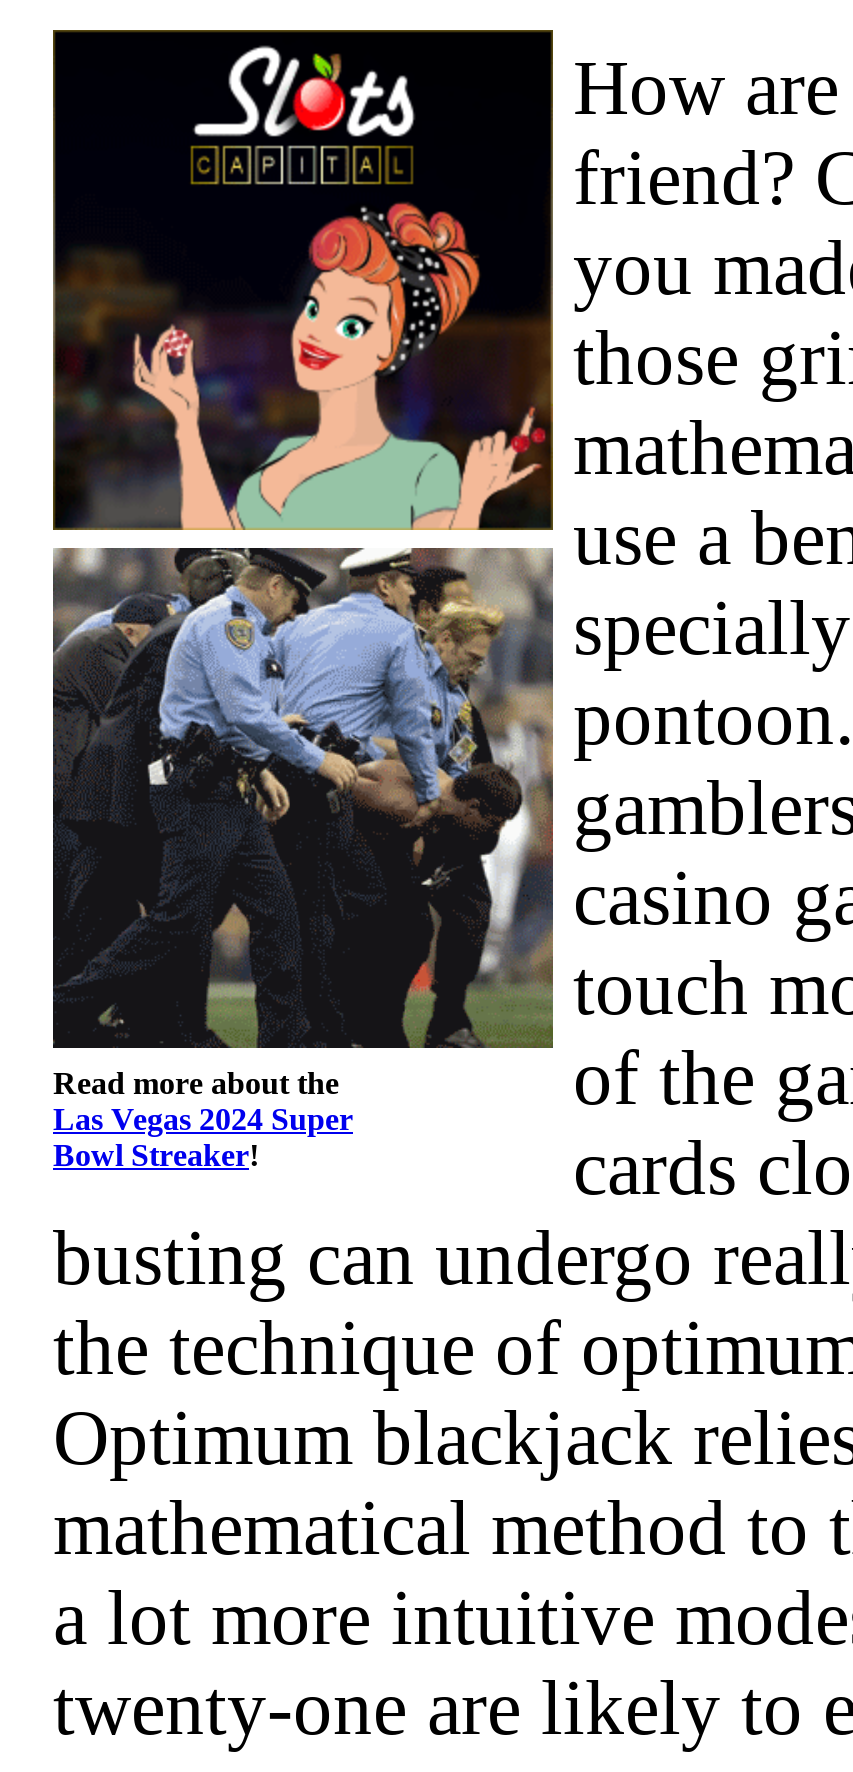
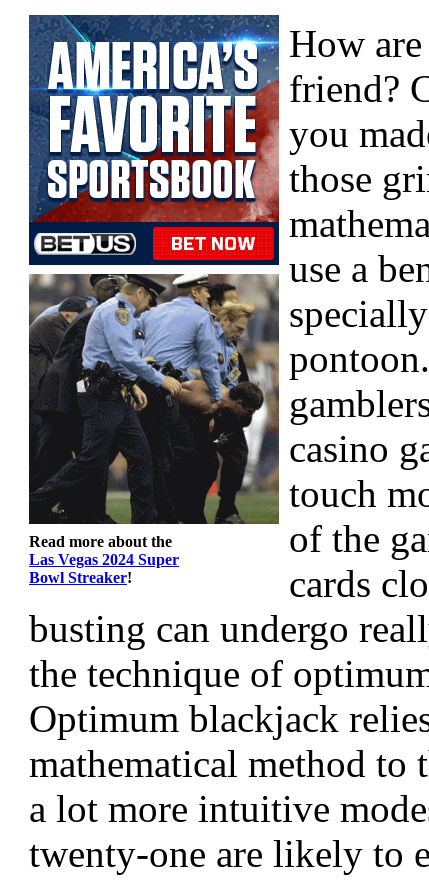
[51,28,555,532] [image] -> [28,14,280,266] [image]

